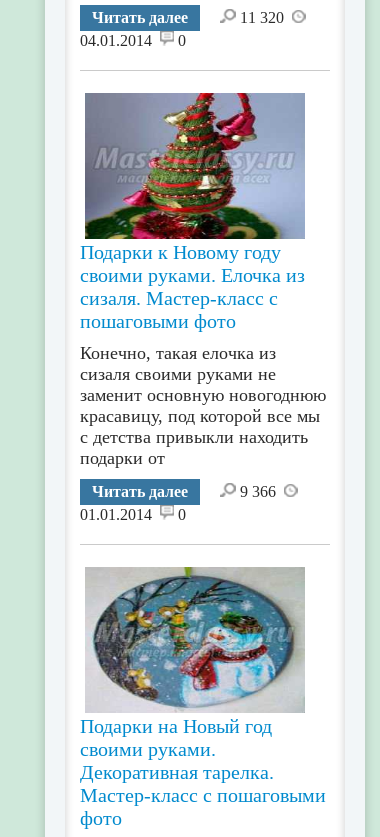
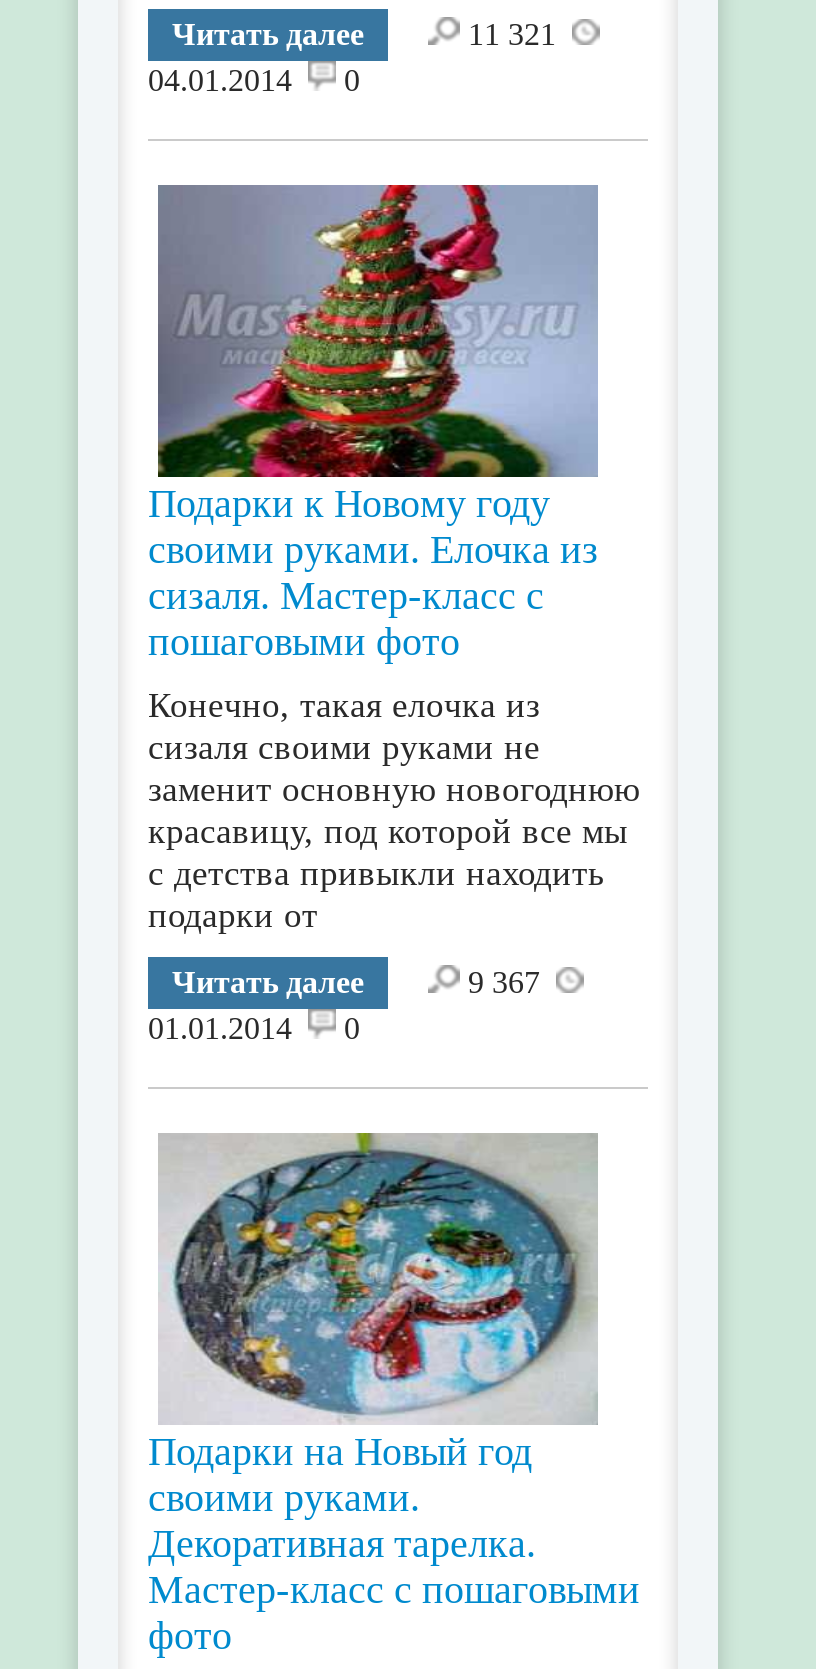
[236,9,292,26] 11 320 -> [460,17,572,51] 11 321
[236,483,284,500] 9 366 -> [460,965,556,999] 9 367

